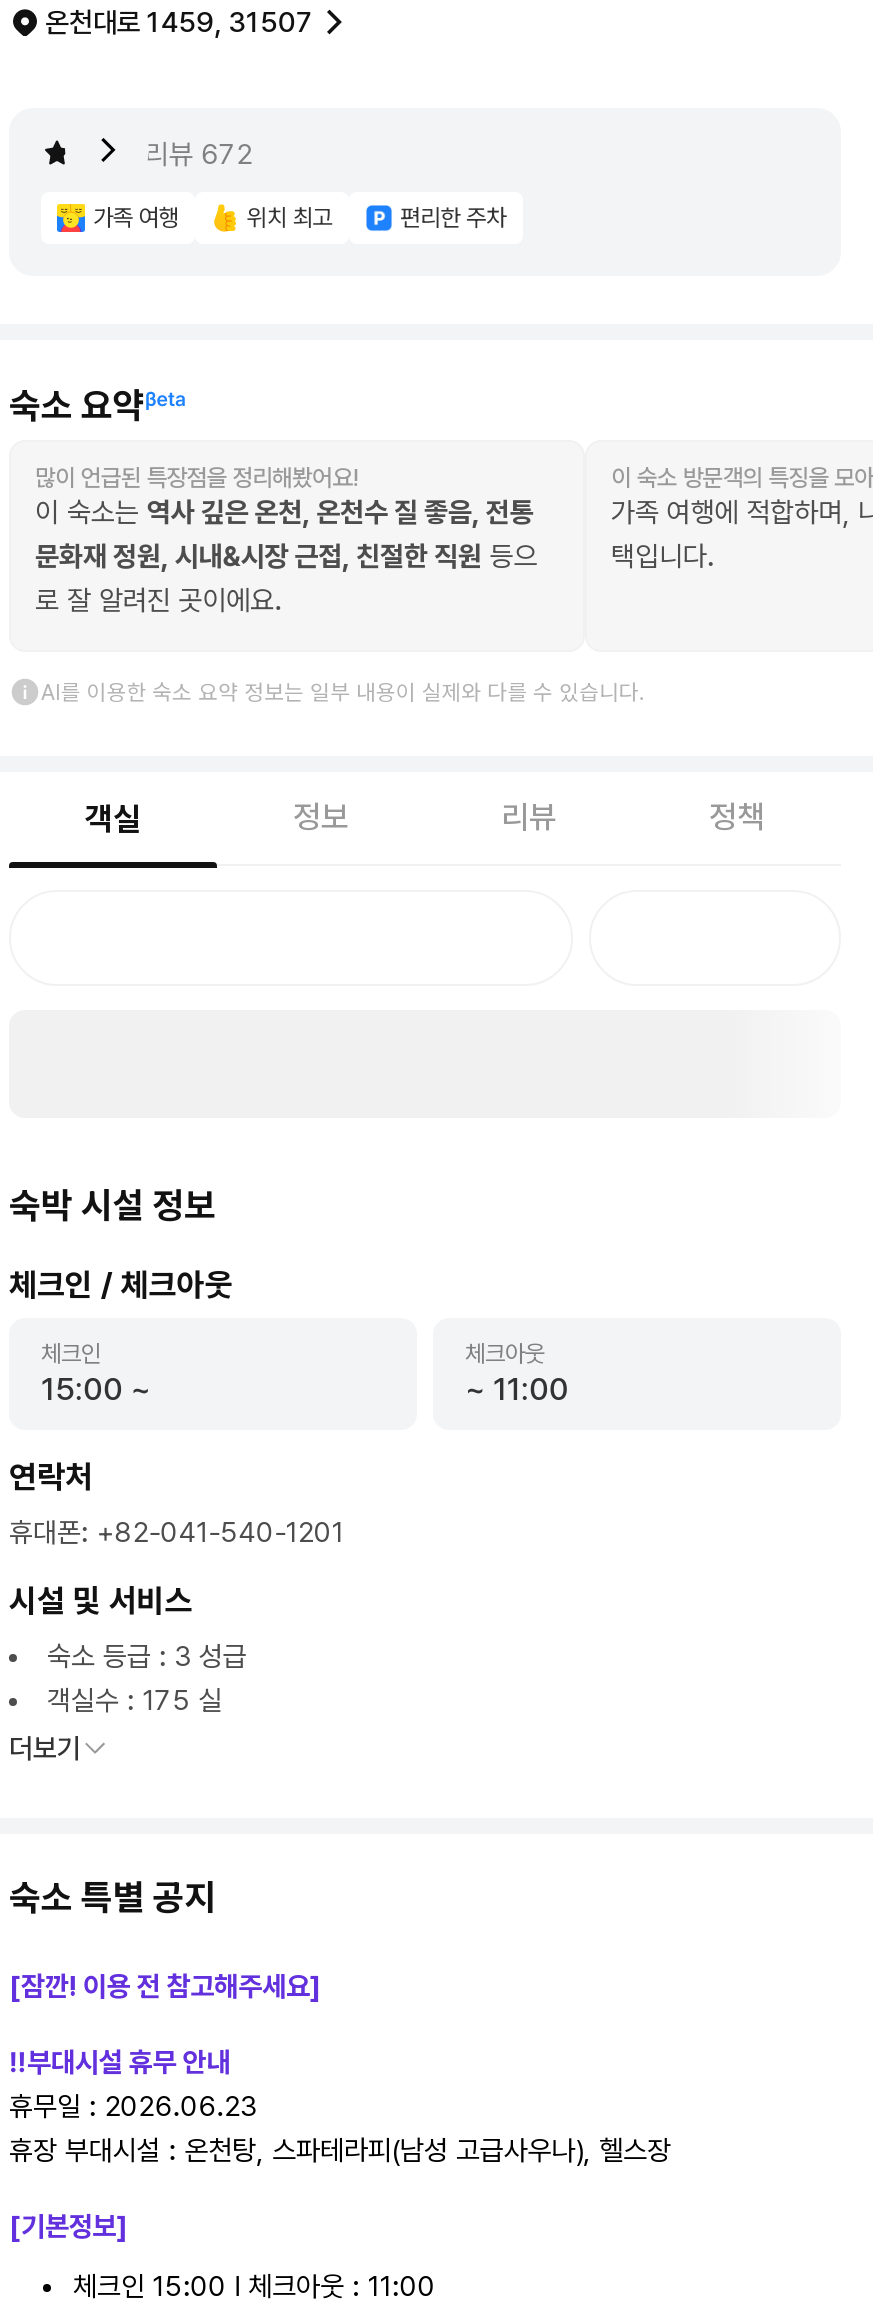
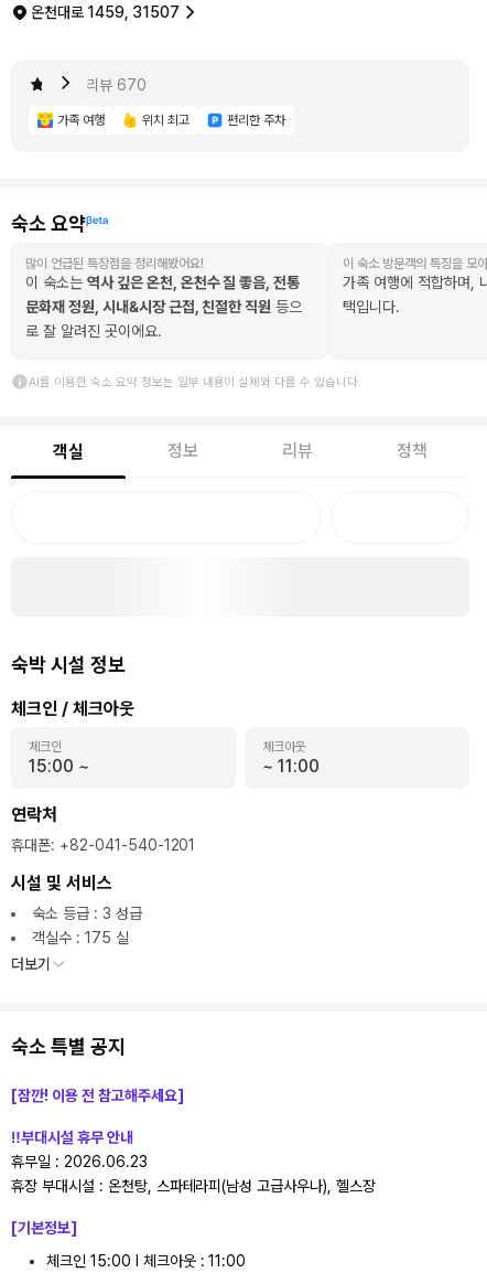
[145,138,253,170] 리뷰 672 -> [86,76,146,94] 리뷰 670

